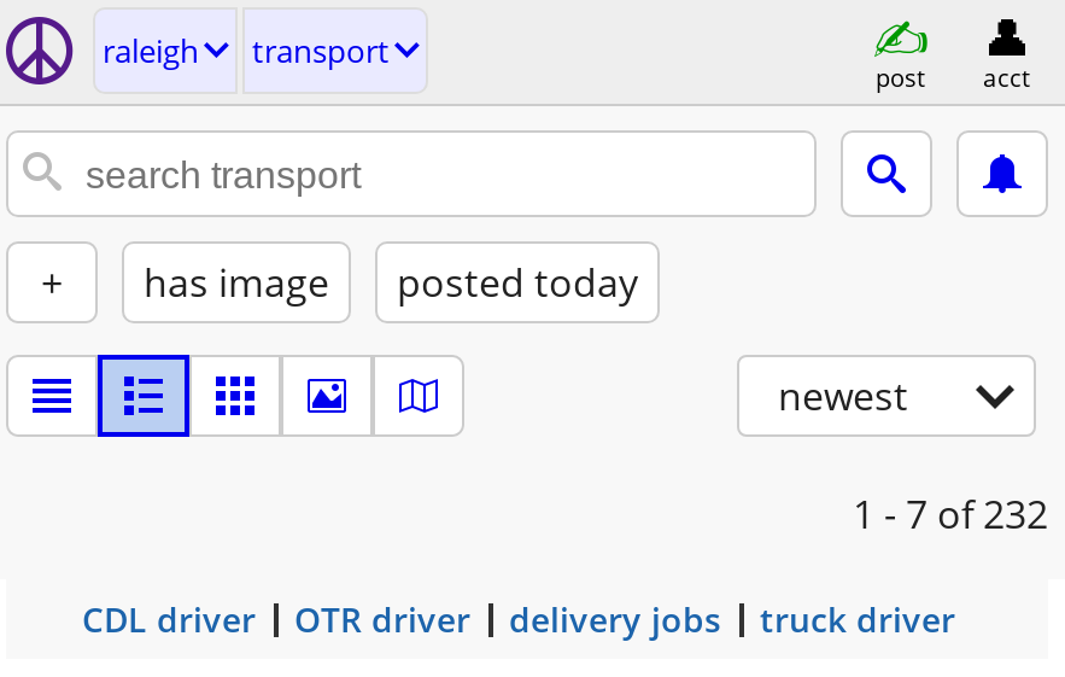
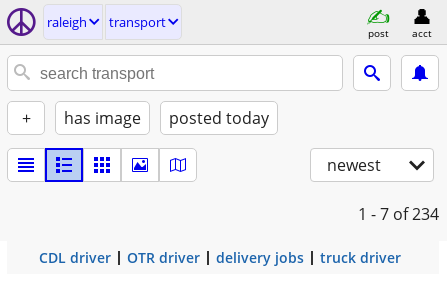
[853,488,1048,541] 1 - 7 of 232 -> [358,203,439,225] 1 - 7 of 234

